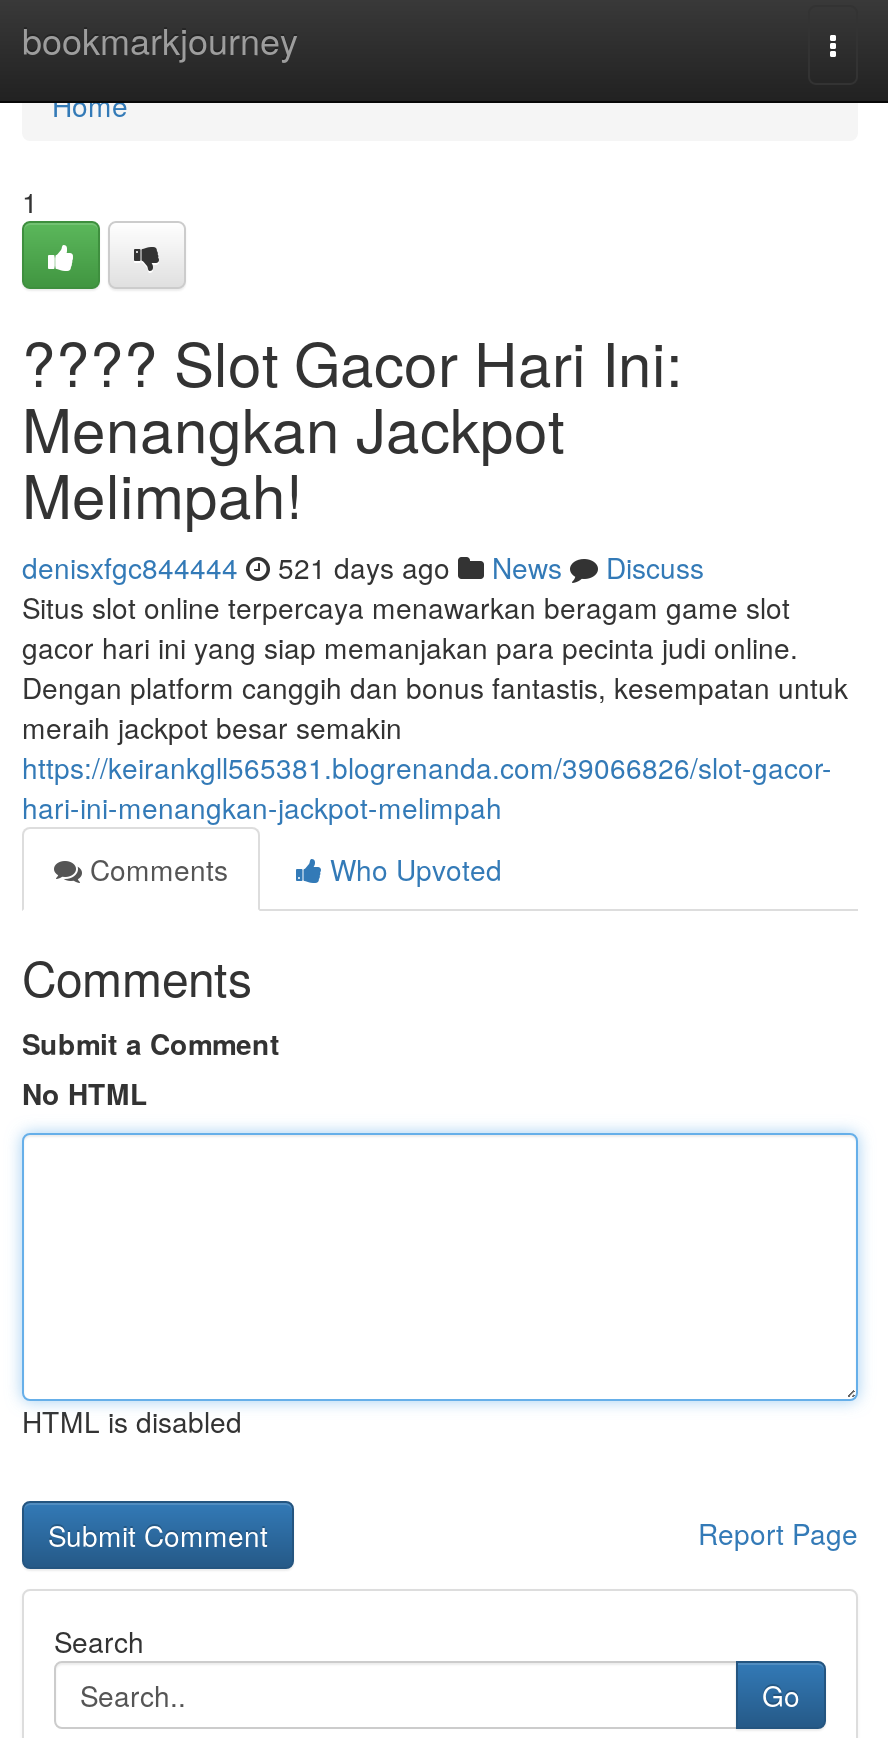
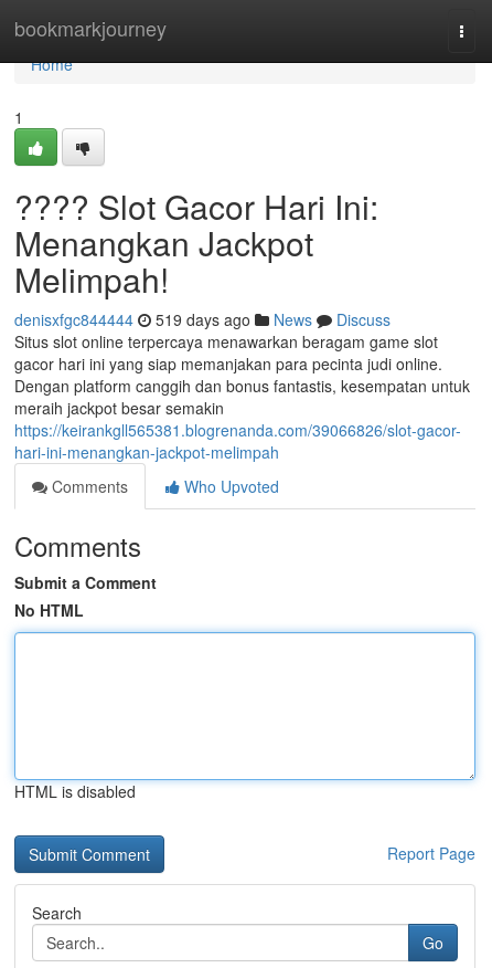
[22,547,704,587] denisxfgc844444 521 days ago News Discuss -> [14,308,391,330] denisxfgc844444 519 days ago News Discuss

